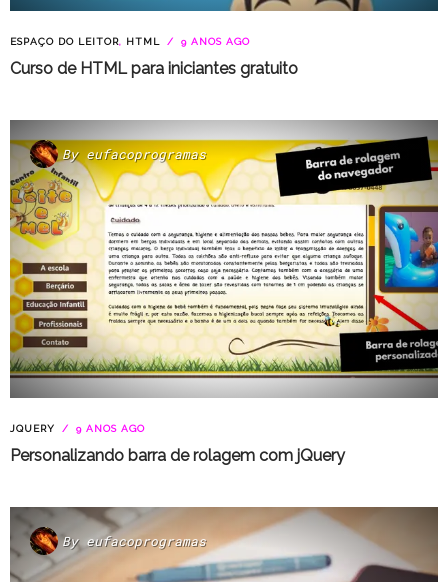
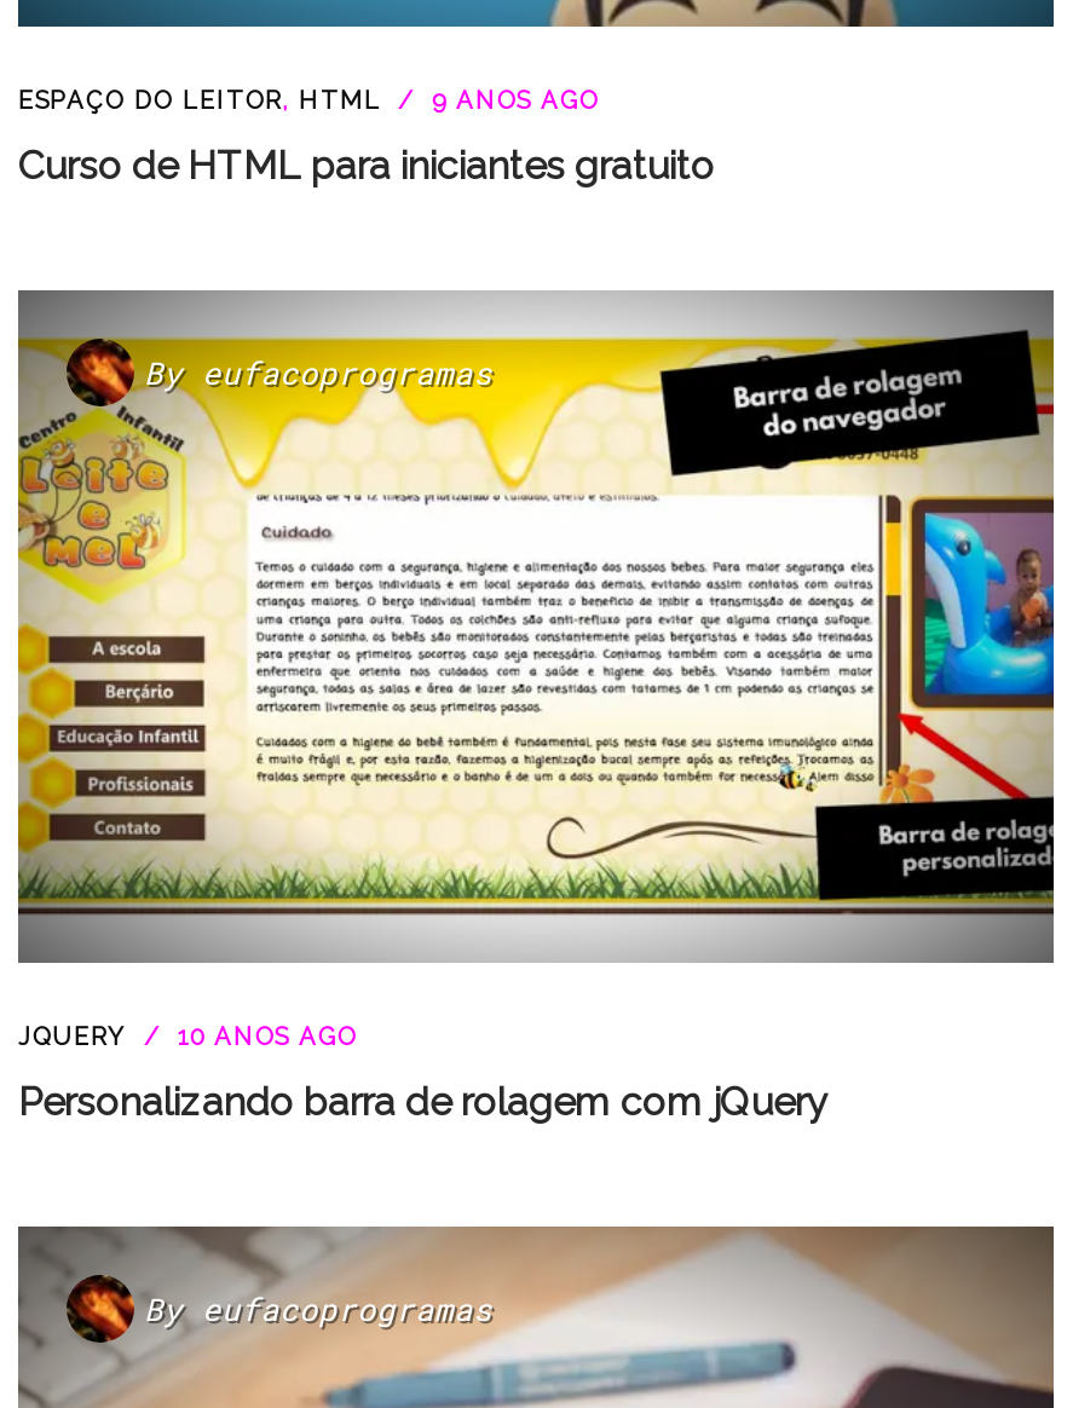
[10,423,145,434] JQUERY 9 ANOS AGO -> [18,1024,357,1051] JQUERY 10 ANOS AGO

